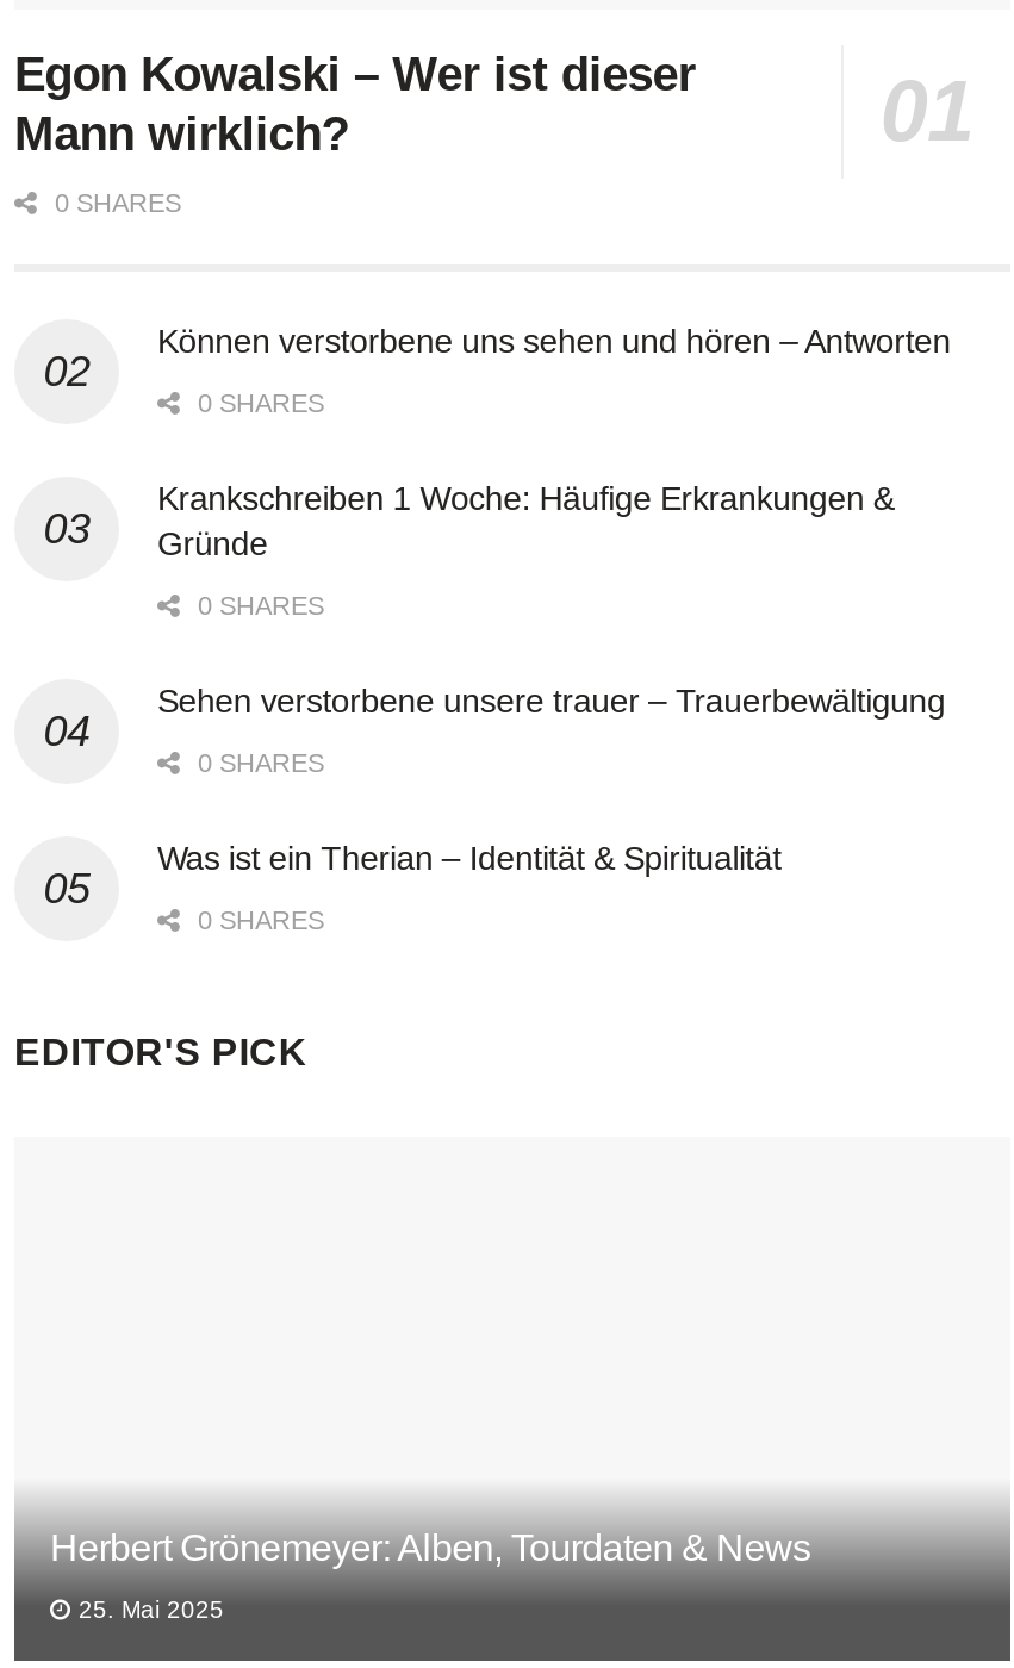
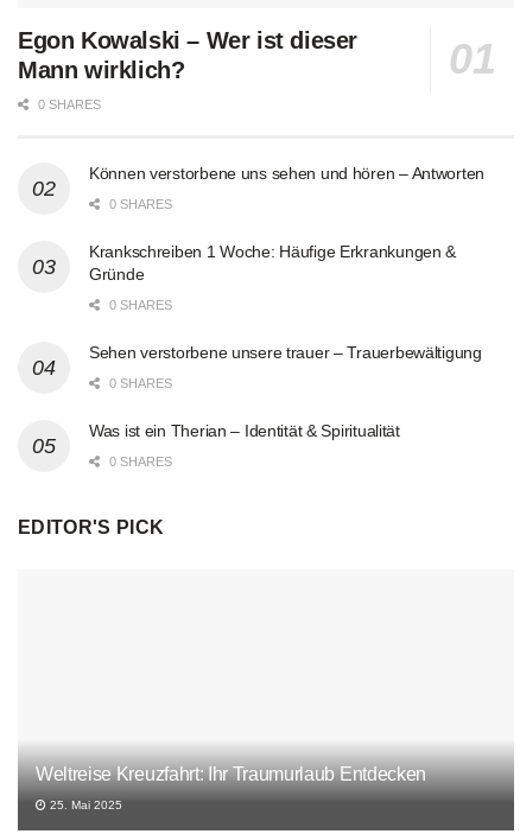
[50,1526,811,1567] Herbert Grönemeyer: Alben, Tourdaten & News -> [36,763,426,784] Weltreise Kreuzfahrt: Ihr Traumurlaub Entdecken

